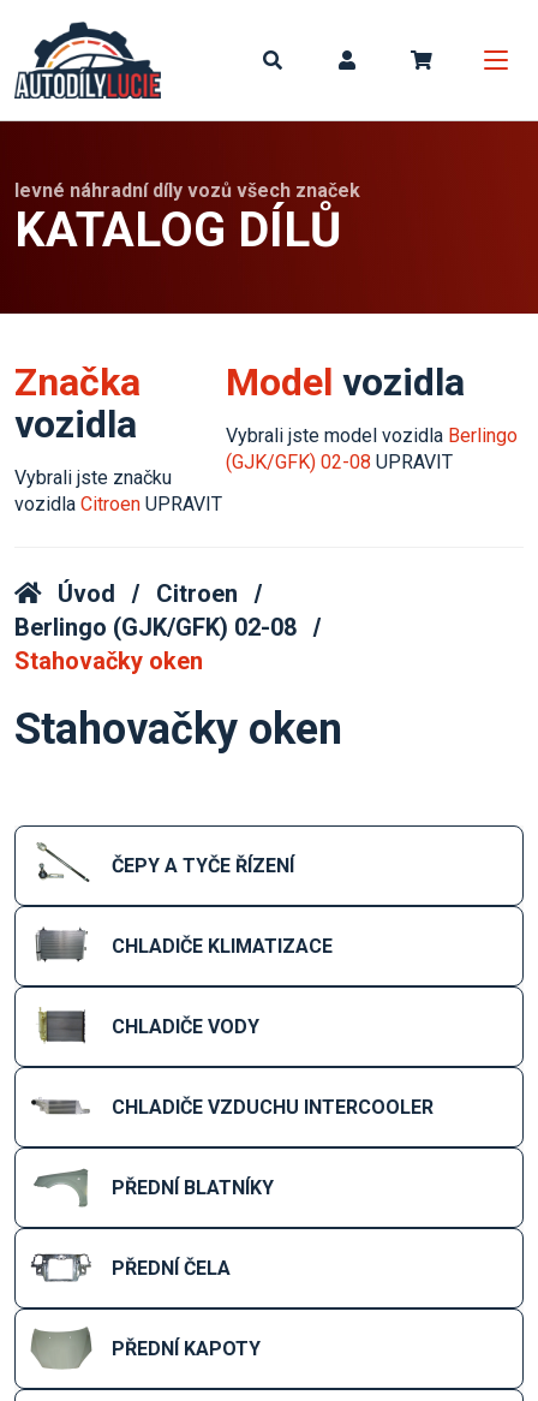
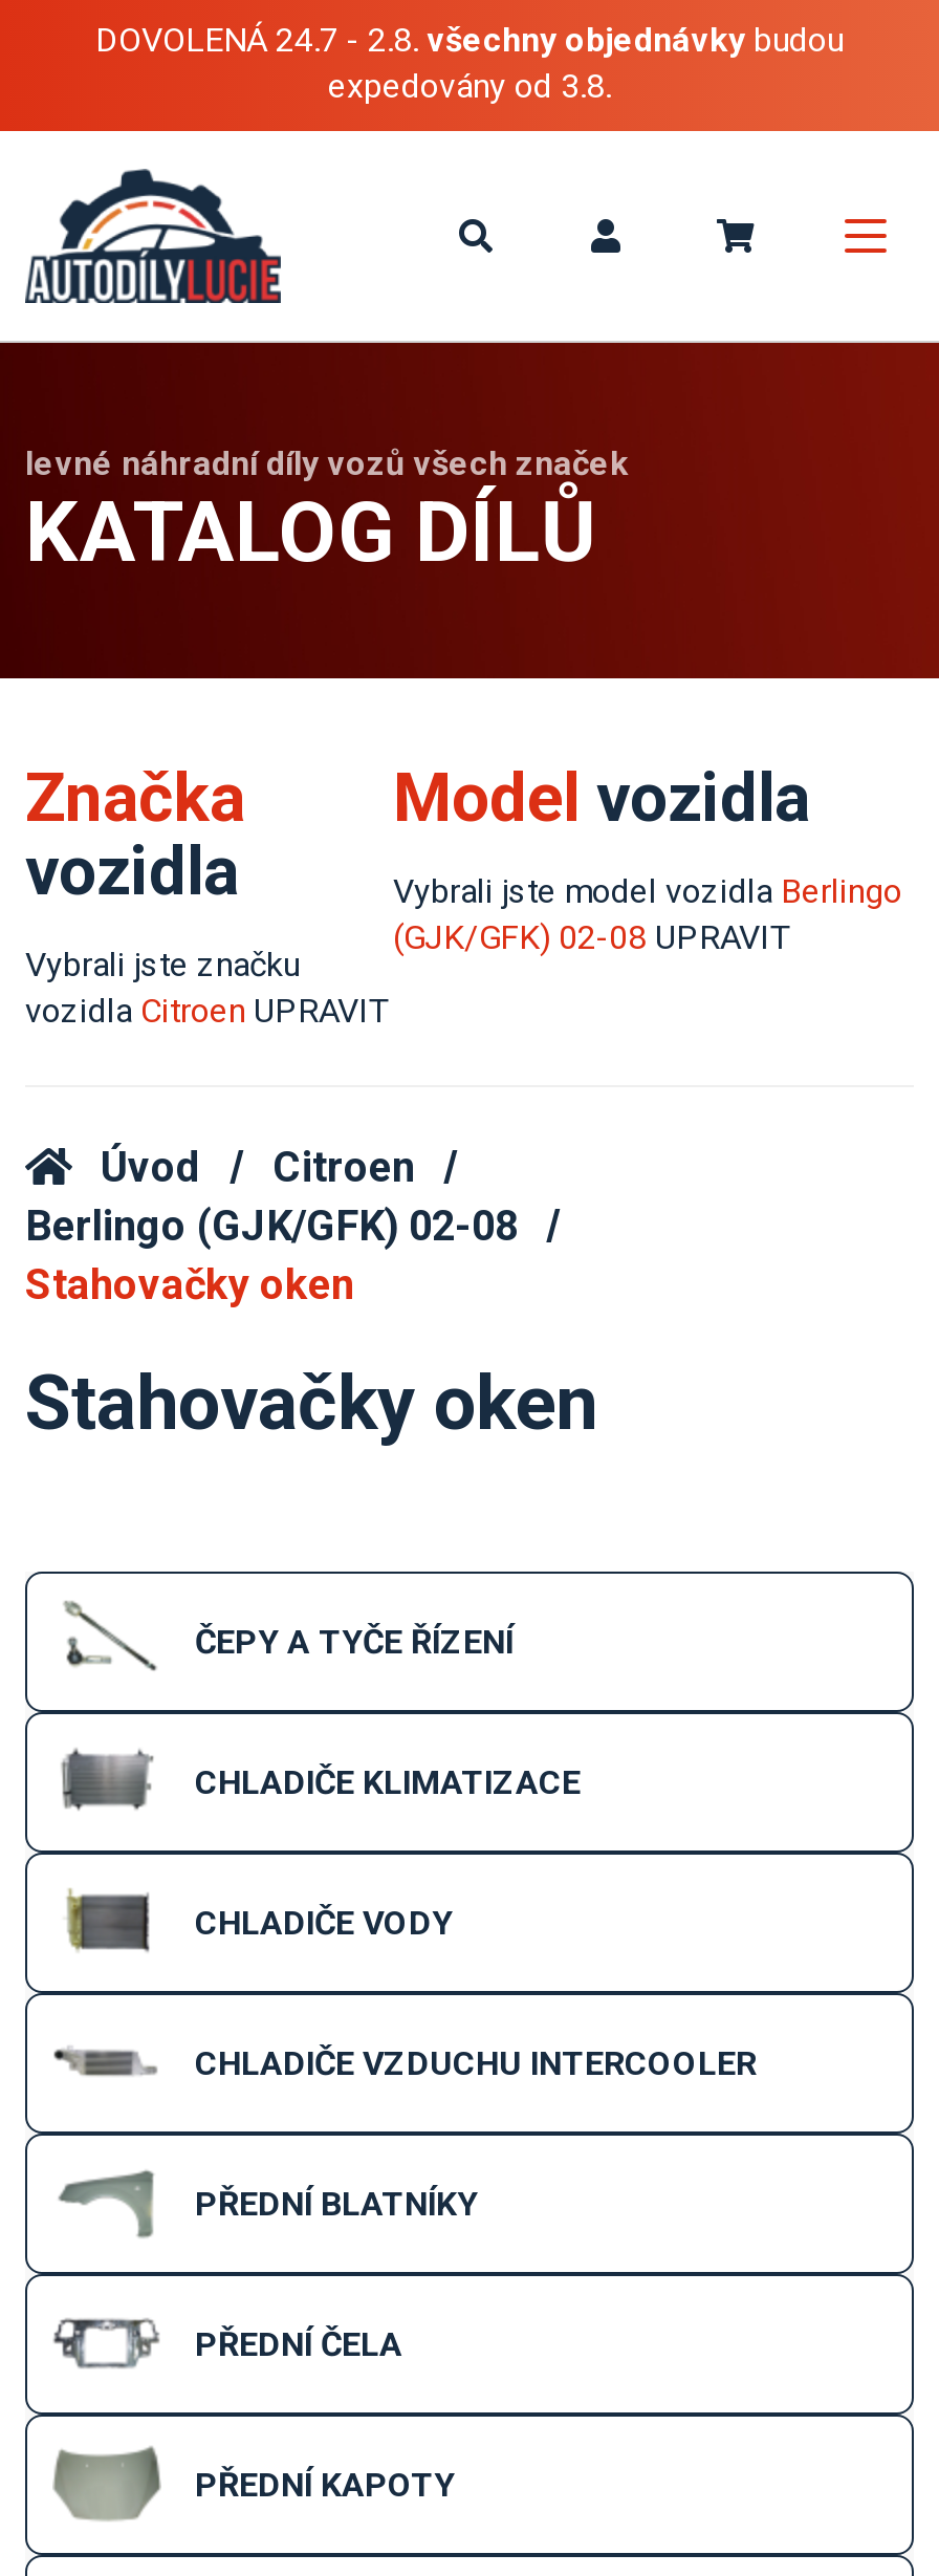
none -> [95,20,844,106] DOVOLENÁ 24.7 - 2.8. všechny objednávky budou | expedovány od 3.8.

